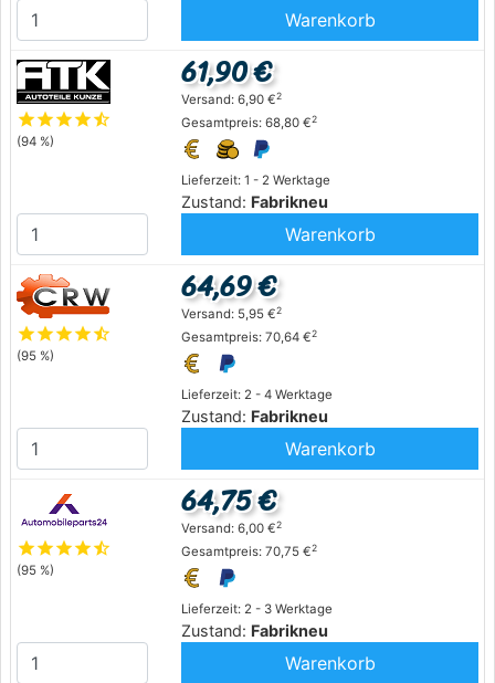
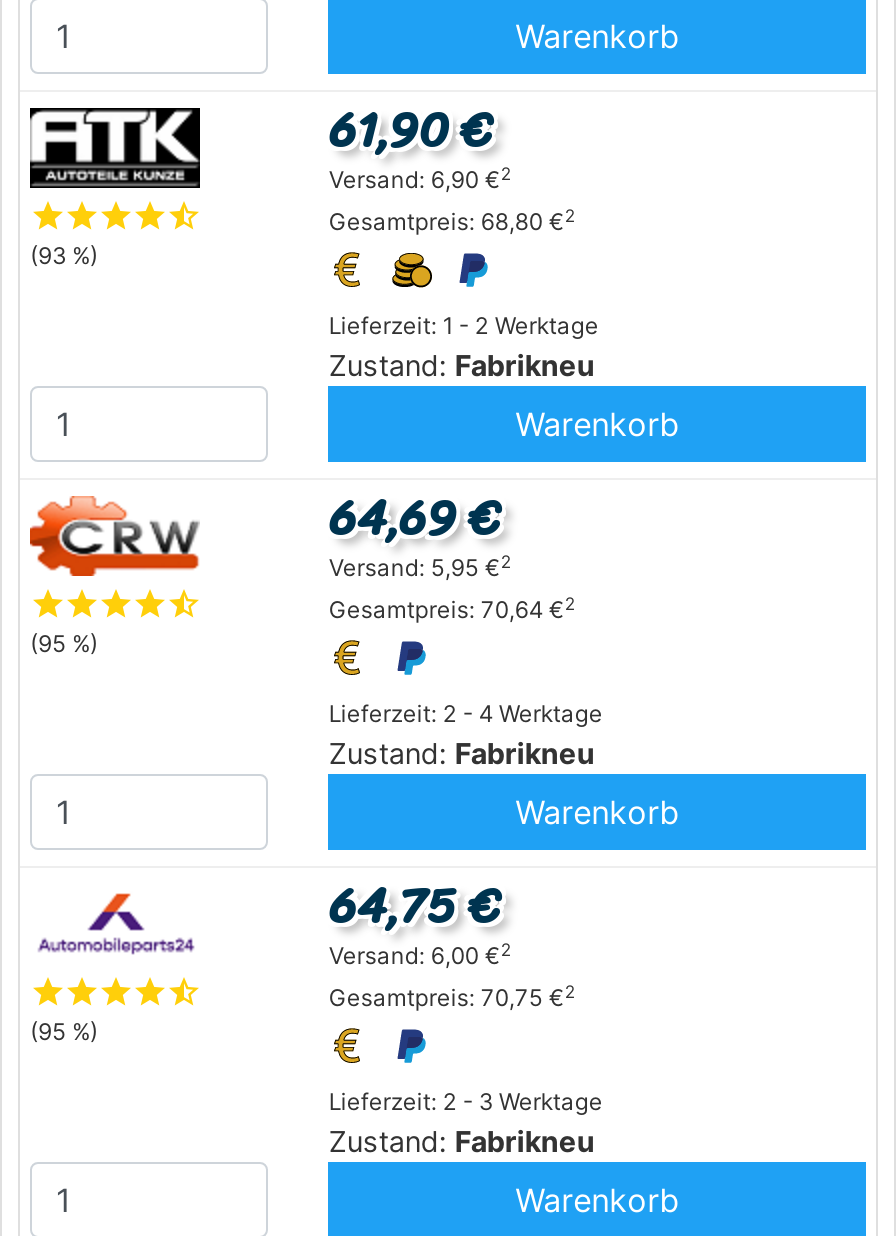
[17,134,54,149] (94 %) -> [30,242,98,270] (93 %)

